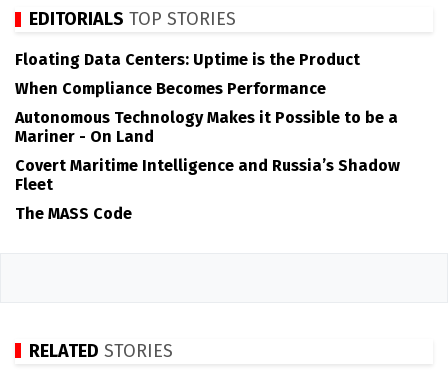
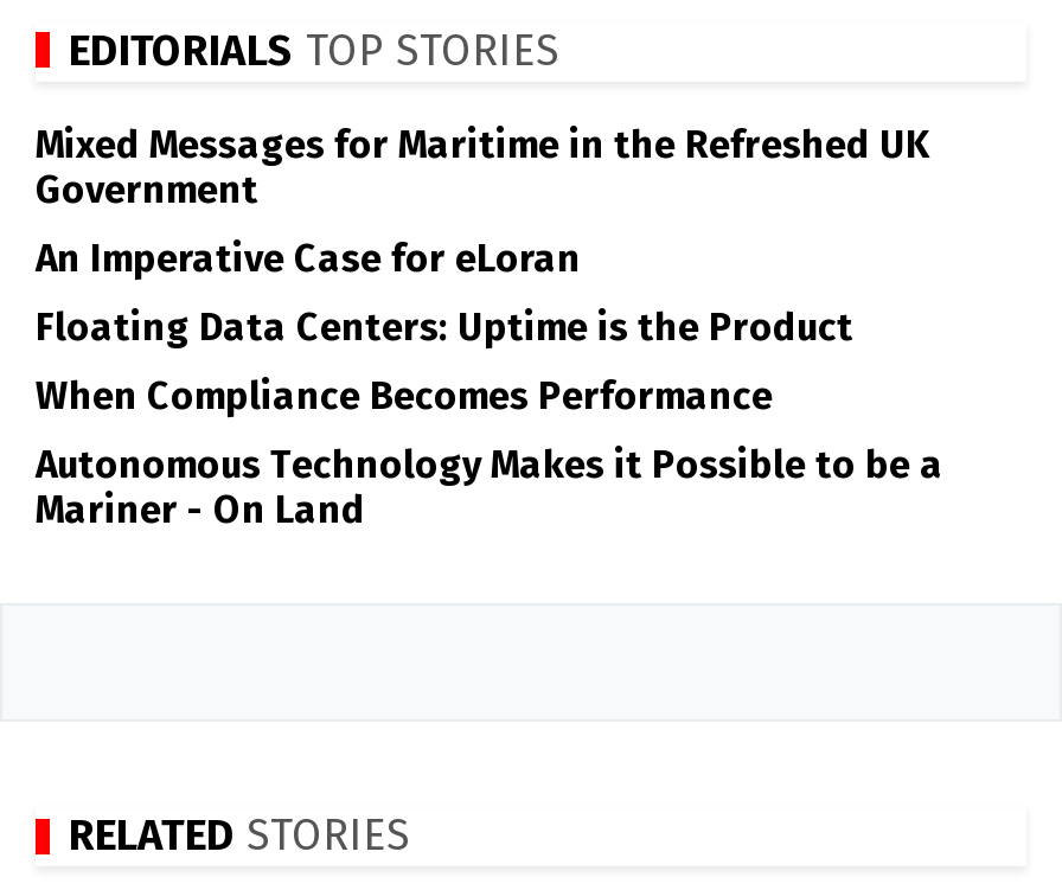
none -> [36,123,929,282] Mixed Messages for Maritime in the Refreshed UK | Government | An Imperative Case for eLoran
moved [15,50,398,146] -> [36,306,943,533]: Floating Data Centers: Uptime is the Product | When Compliance Becomes Performance | Autonomous Technology Makes it Possible to be a | Mariner - On Land
[15,156,400,223] Covert Maritime Intelligence and Russia’s Shadow | Fleet | The MASS Code -> none

